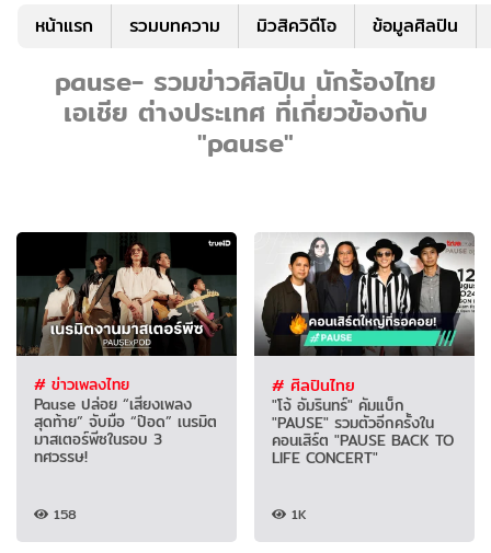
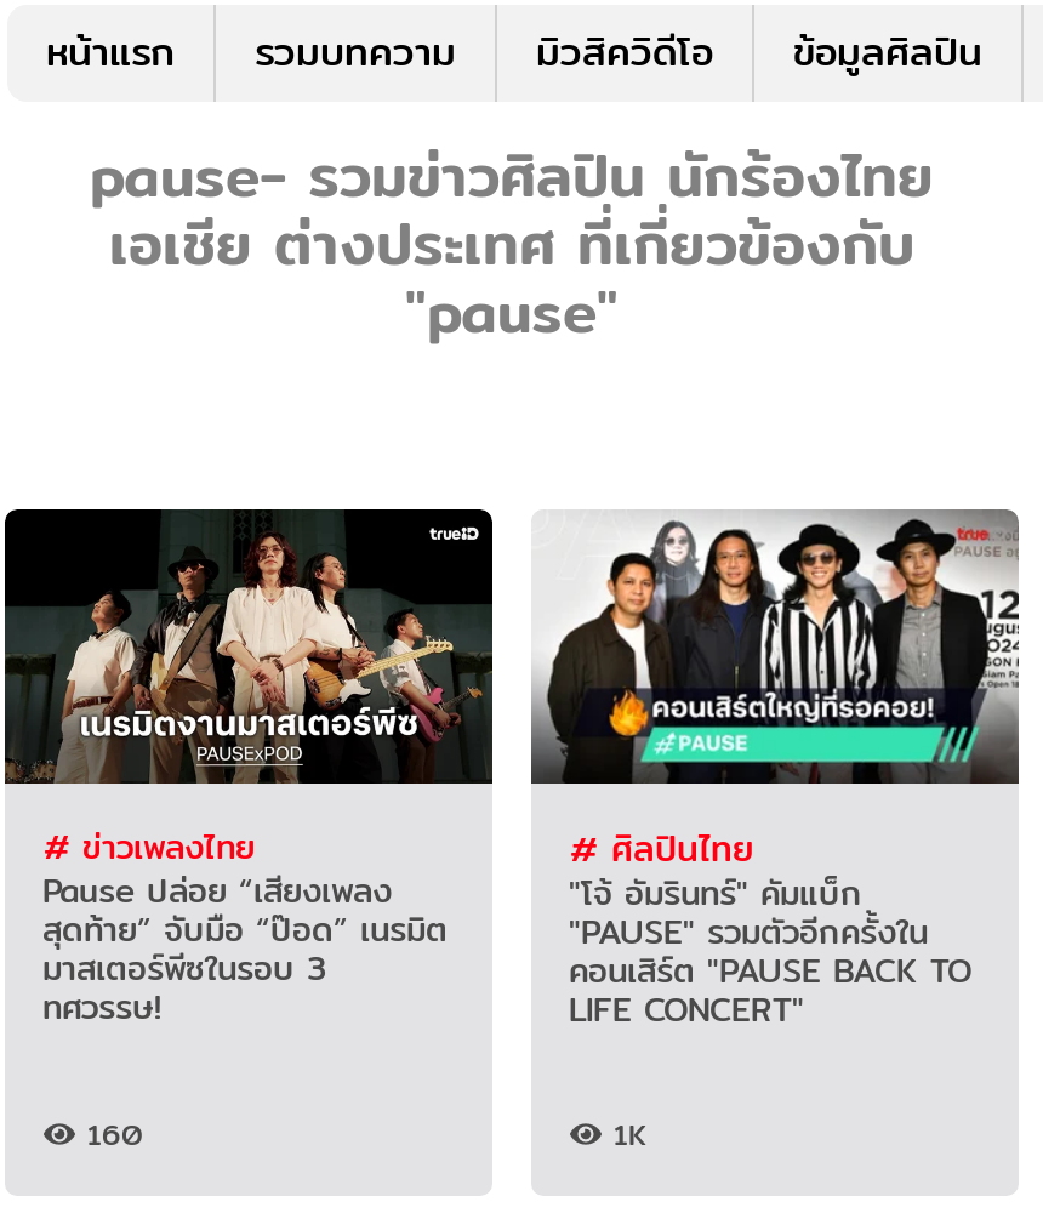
[54,504,77,525] 158 -> [87,1111,143,1157] 160

